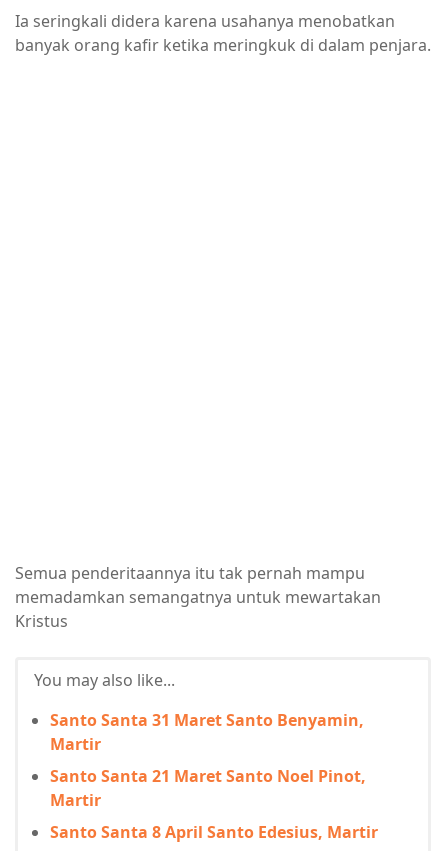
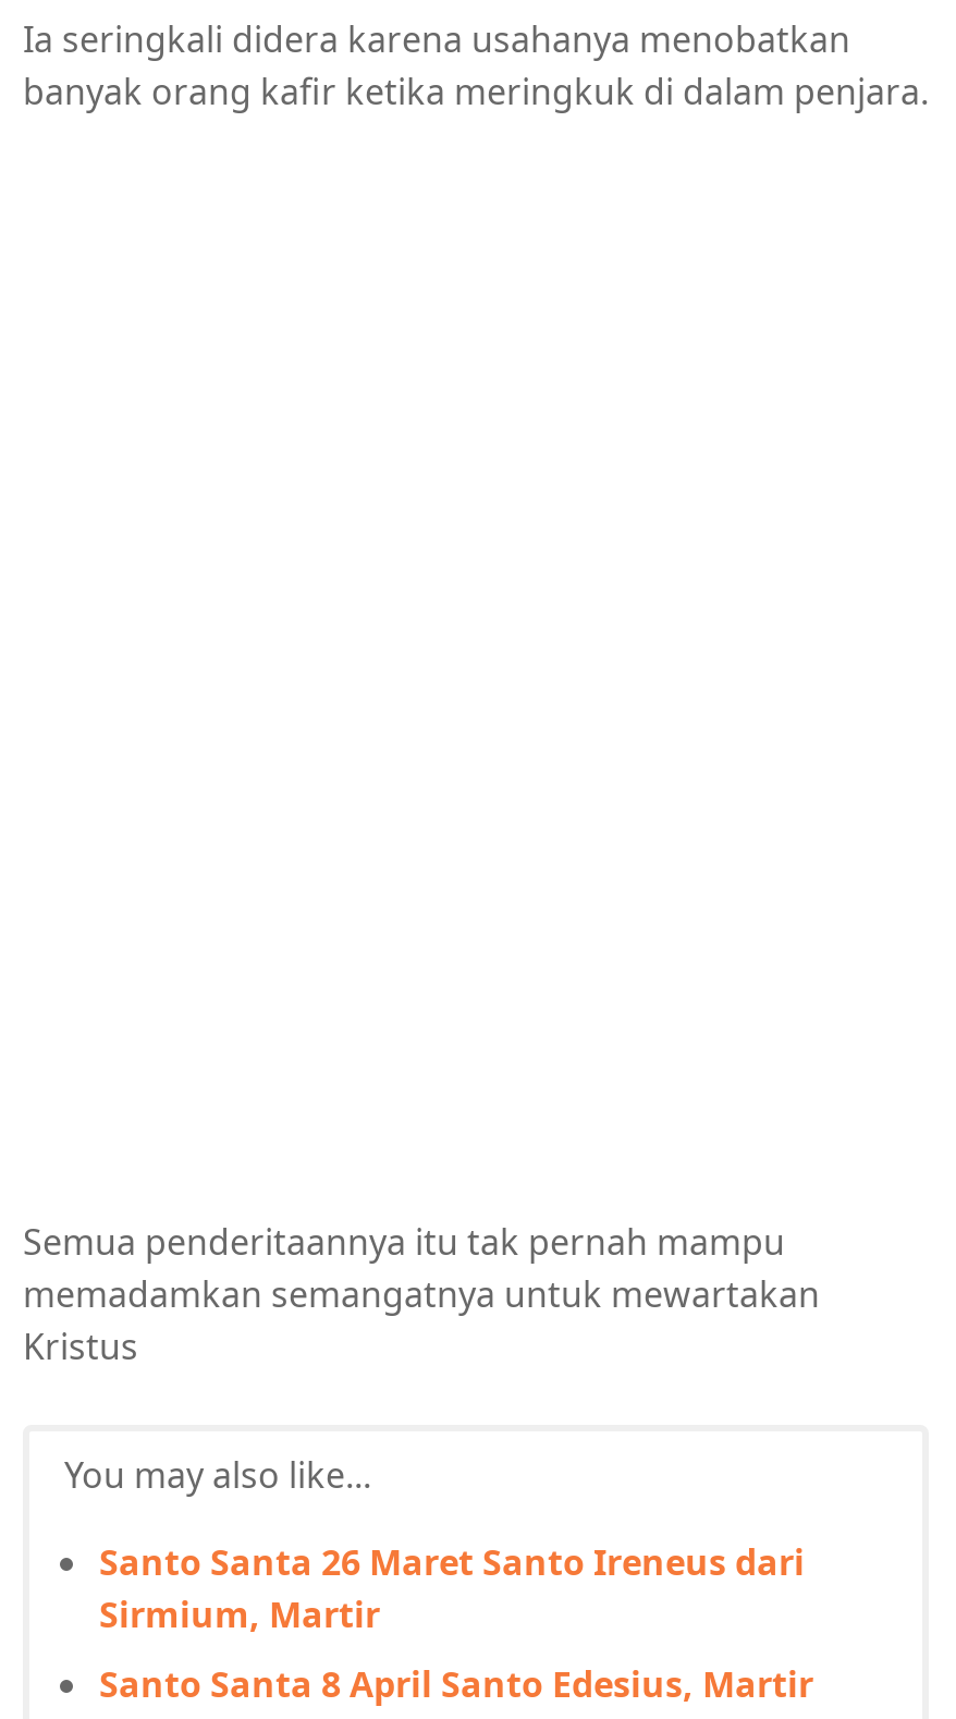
[50,709,366,811] Santo Santa 31 Maret Santo Benyamin, | Martir | Santo Santa 21 Maret Santo Noel Pinot, | Martir -> [99,1538,805,1638] Santo Santa 26 Maret Santo Ireneus dari | Sirmium, Martir

